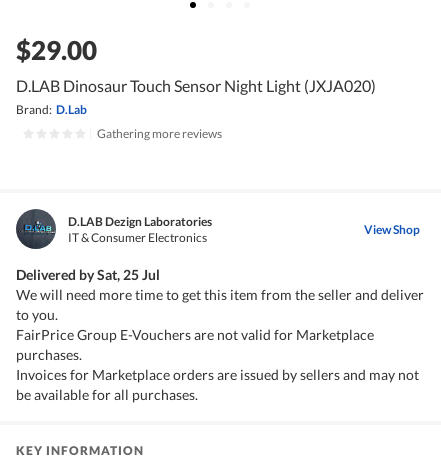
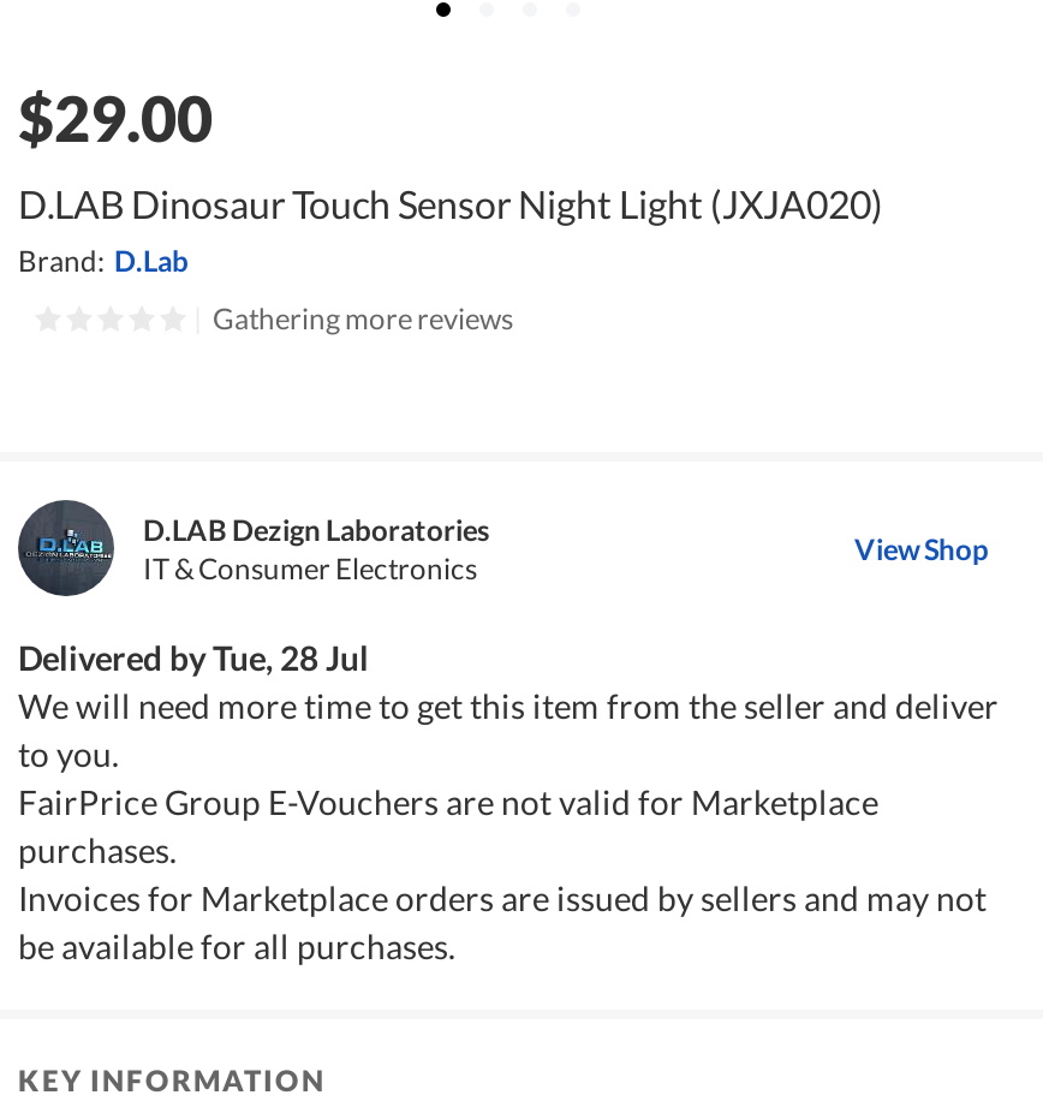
[16,266,160,283] Delivered bySat, 25 Jul -> [18,638,369,679] Delivered byTue, 28 Jul

